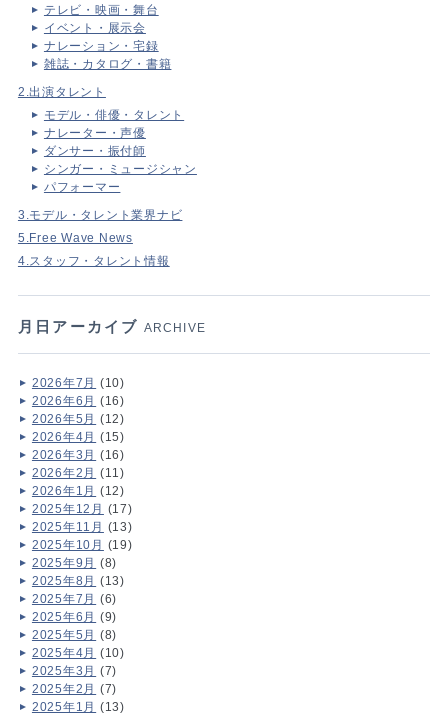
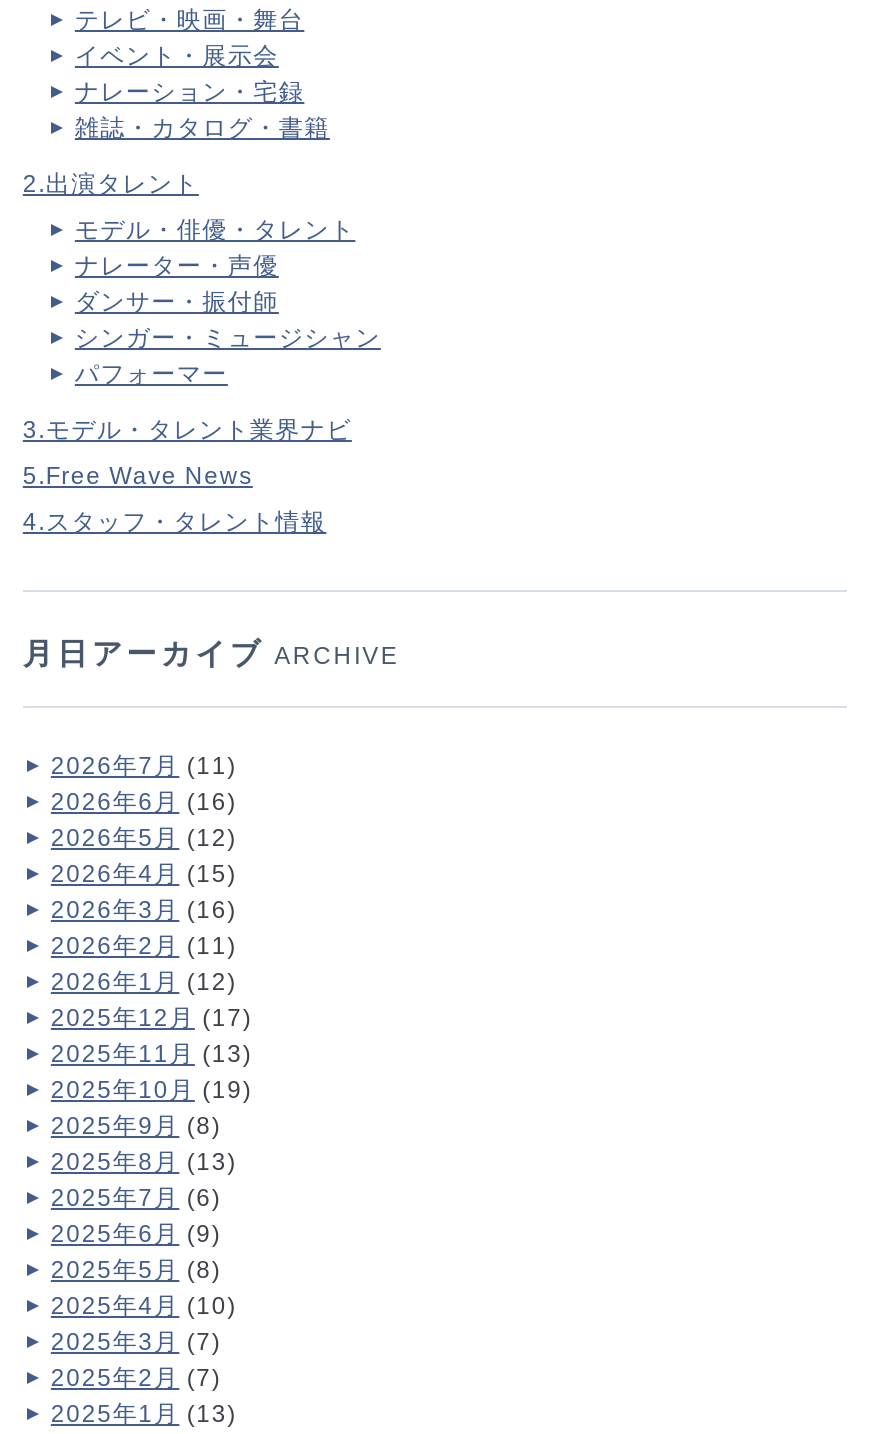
[32,376,125,390] 2026年7月(10) -> [51,752,237,780] 2026年7月(11)

